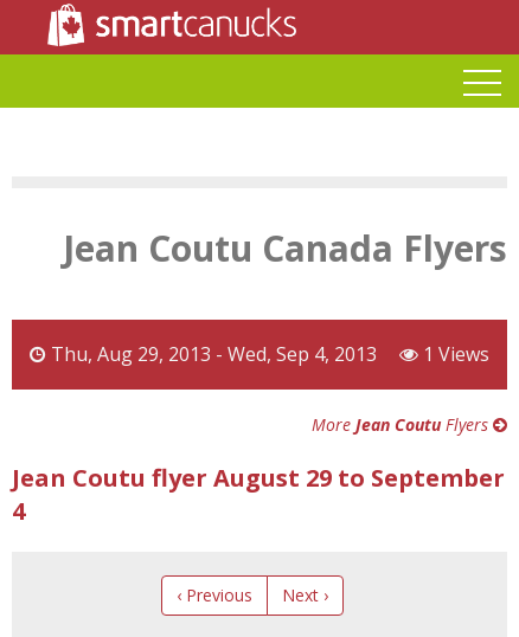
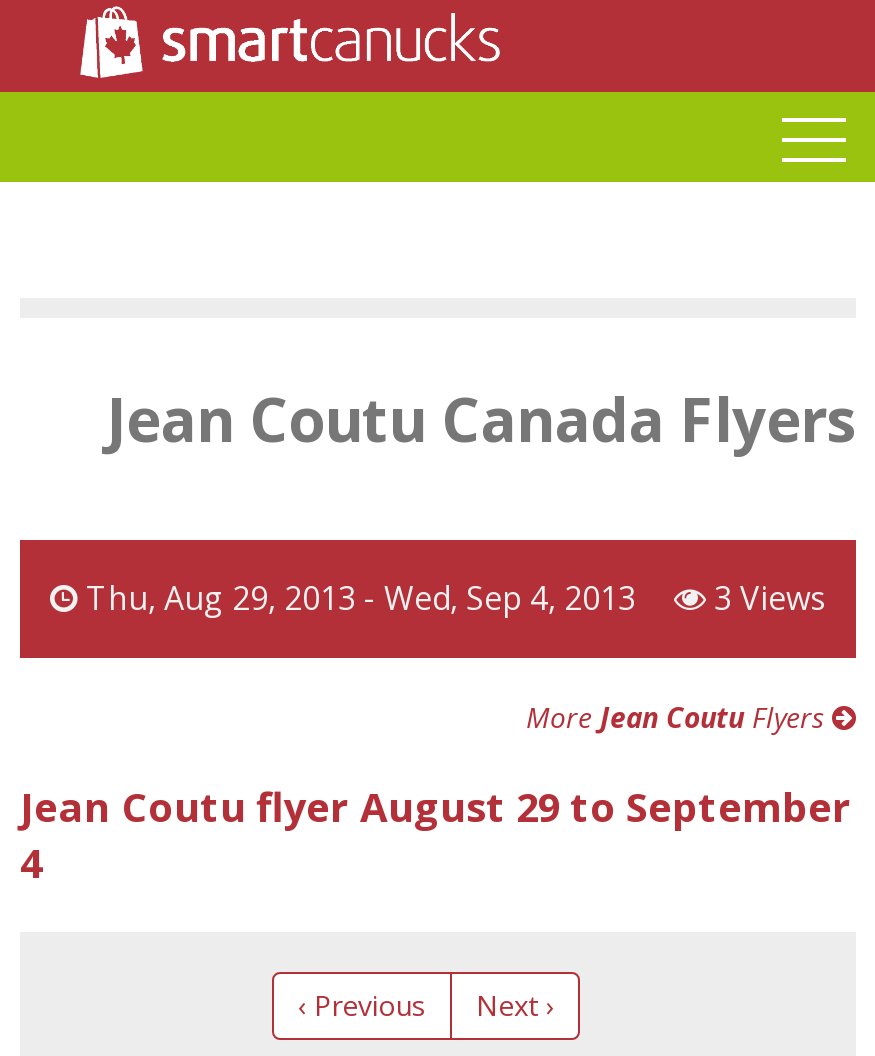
[46,341,489,367] Thu, Aug 29, 2013 - Wed, Sep 4, 2013 1 Views -> [78,576,826,620] Thu, Aug 29, 2013 - Wed, Sep 4, 2013 3 Views

